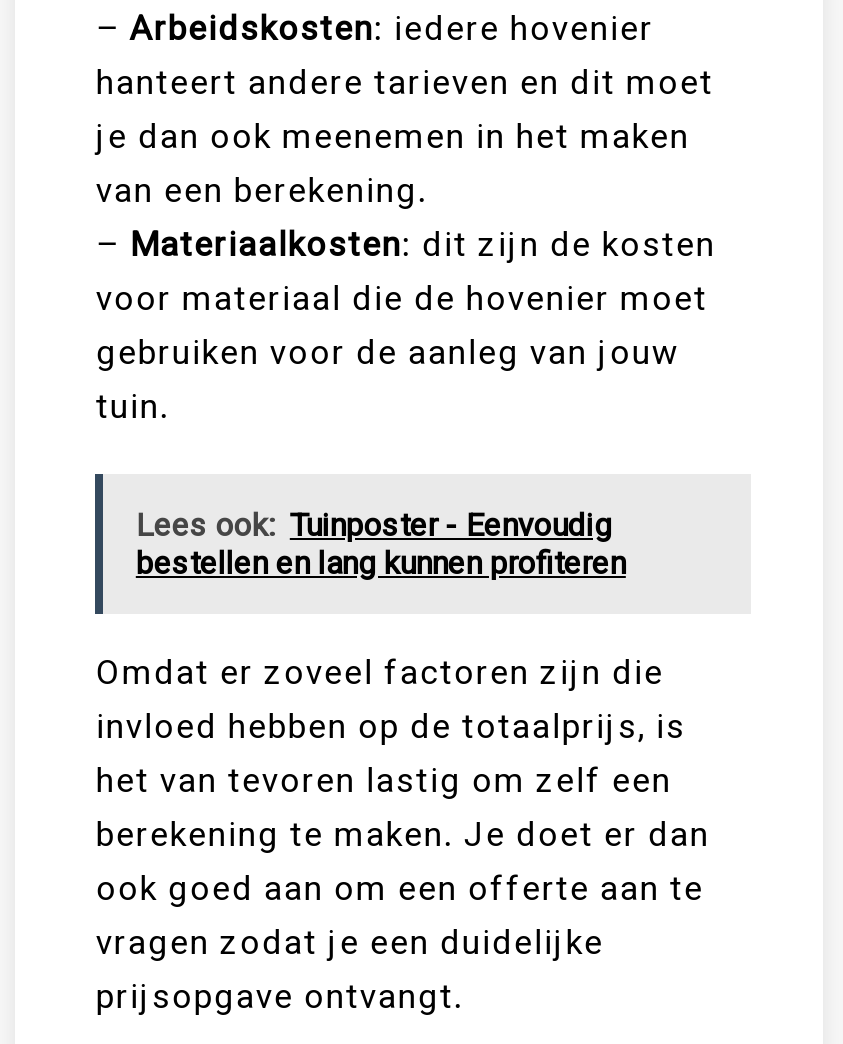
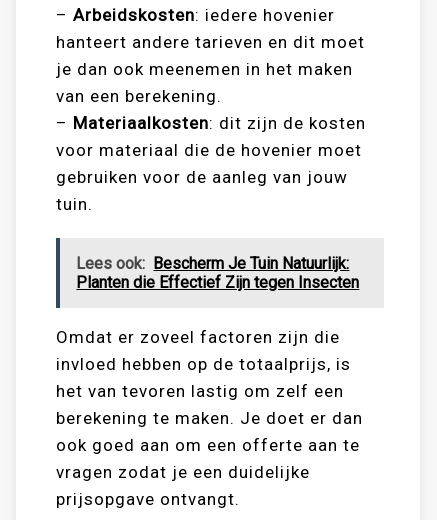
[136,507,626,583] Lees ook: Tuinposter - Eenvoudig | bestellen en lang kunnen profiteren -> [76,254,359,292] Lees ook: Bescherm Je Tuin Natuurlijk: | Planten die Effectief Zijn tegen Insecten

